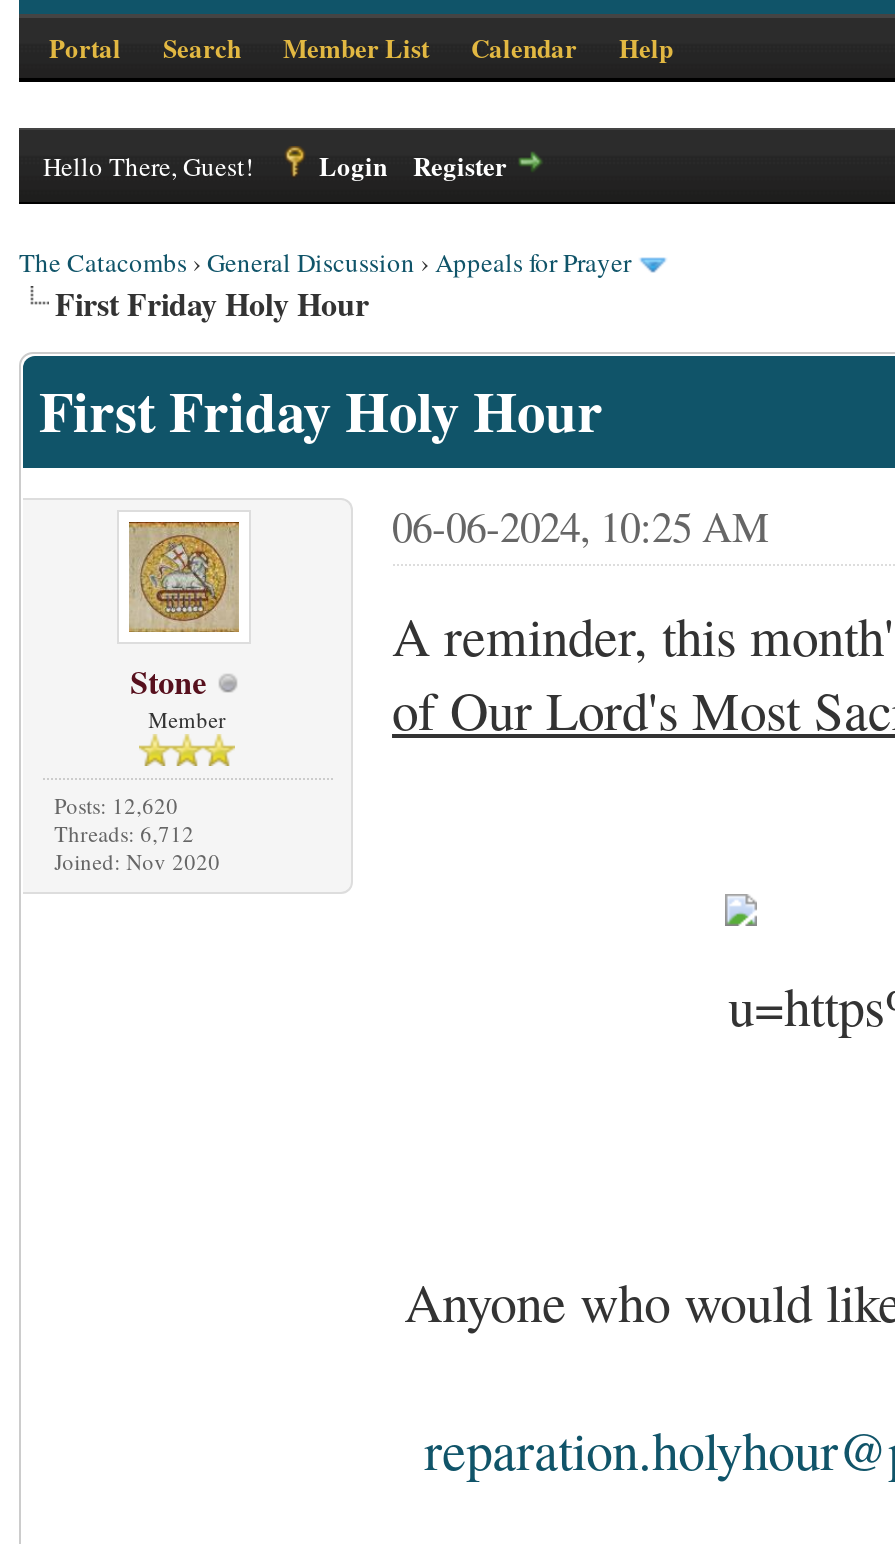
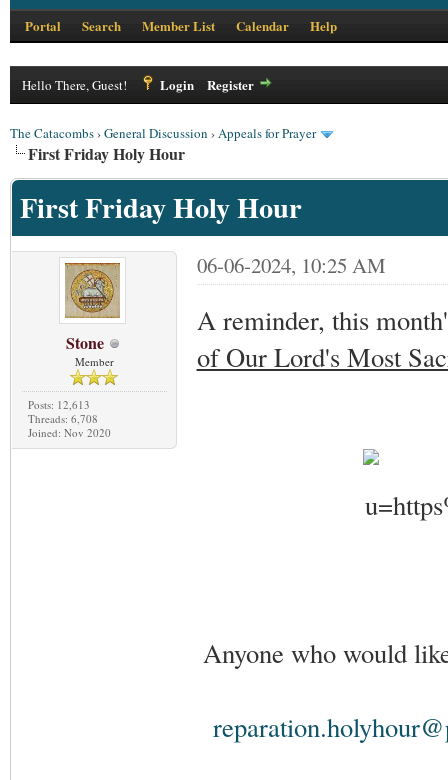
[54,790,178,820] Posts: 12,620 -> [28,397,90,412] Posts: 12,613
[54,818,194,848] Threads: 6,712 -> [28,411,98,426] Threads: 6,708

